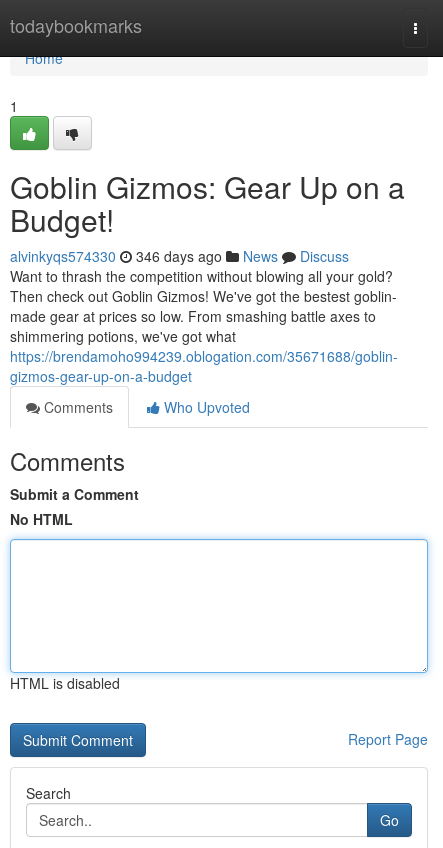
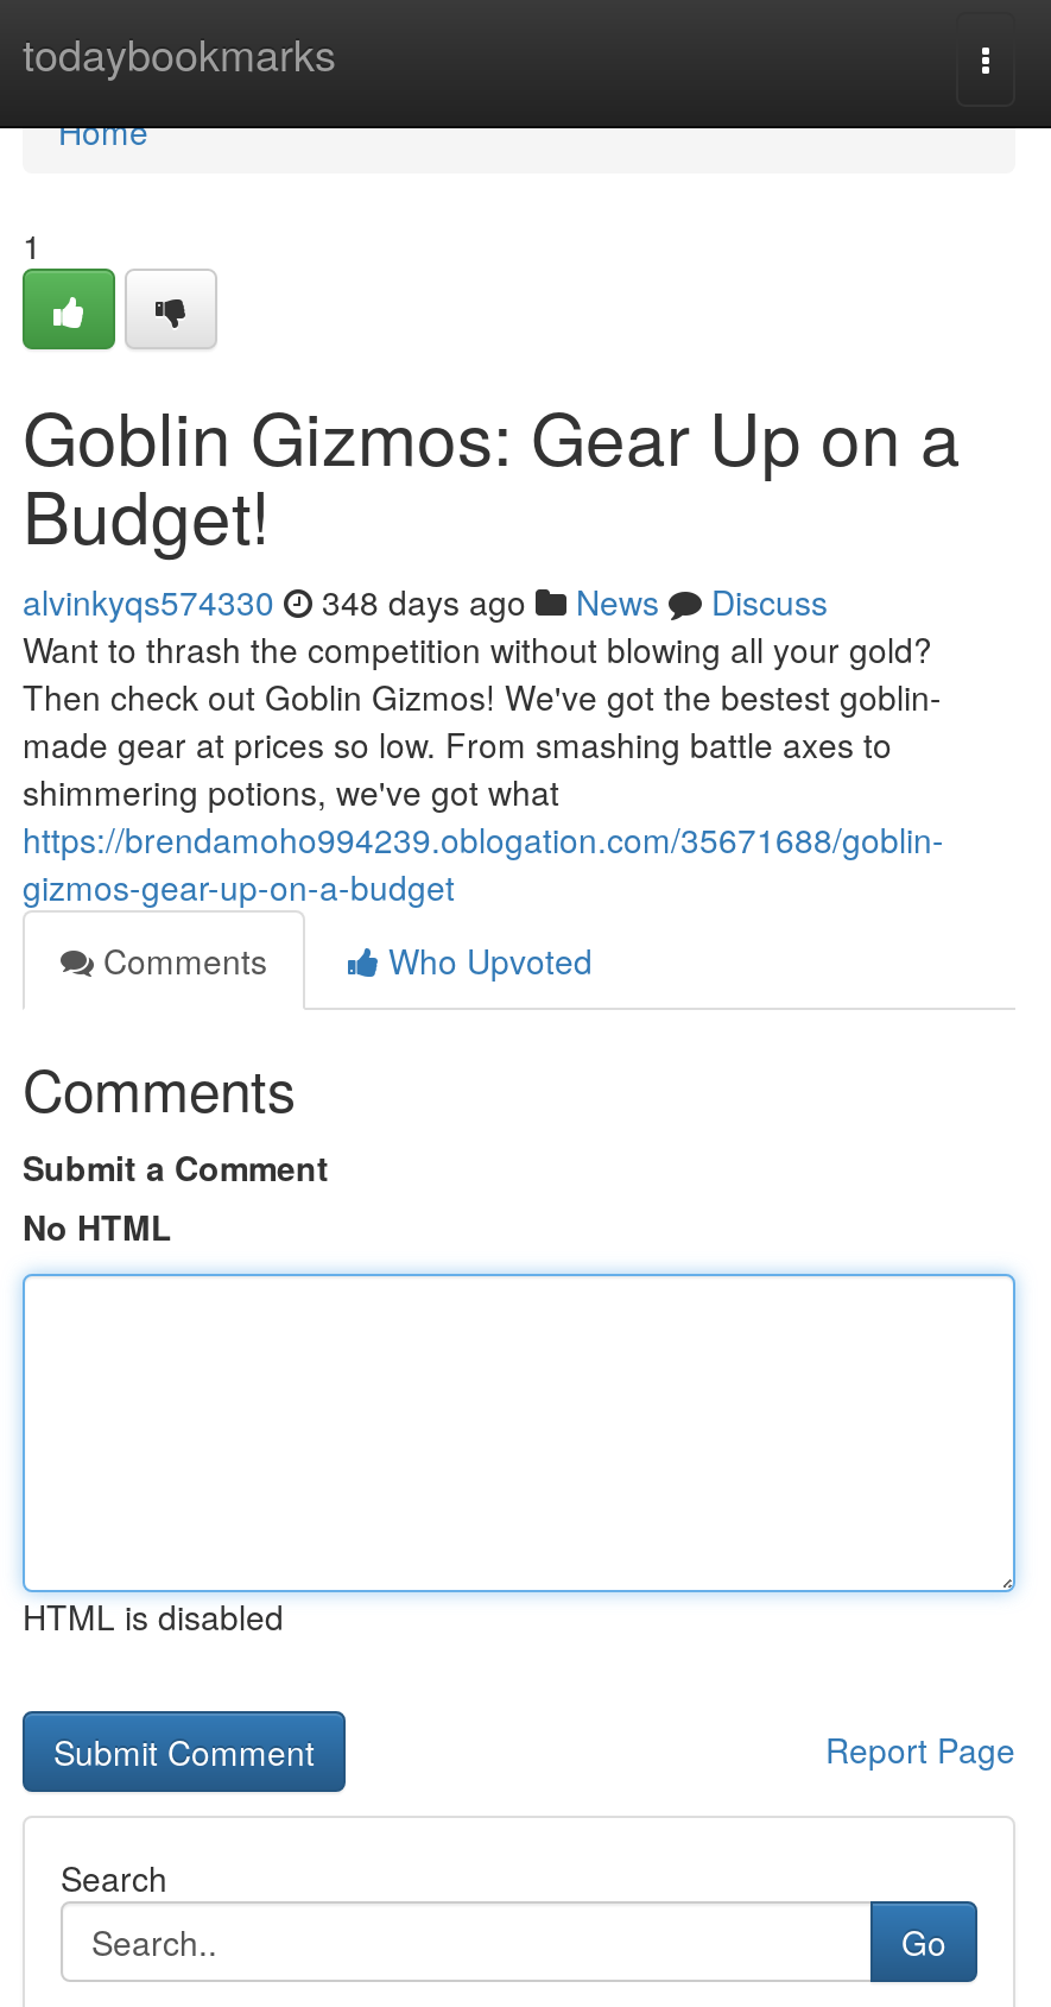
[10,246,349,266] alvinkyqs574330 346 days ago News Discuss -> [23,578,828,625] alvinkyqs574330 348 days ago News Discuss

